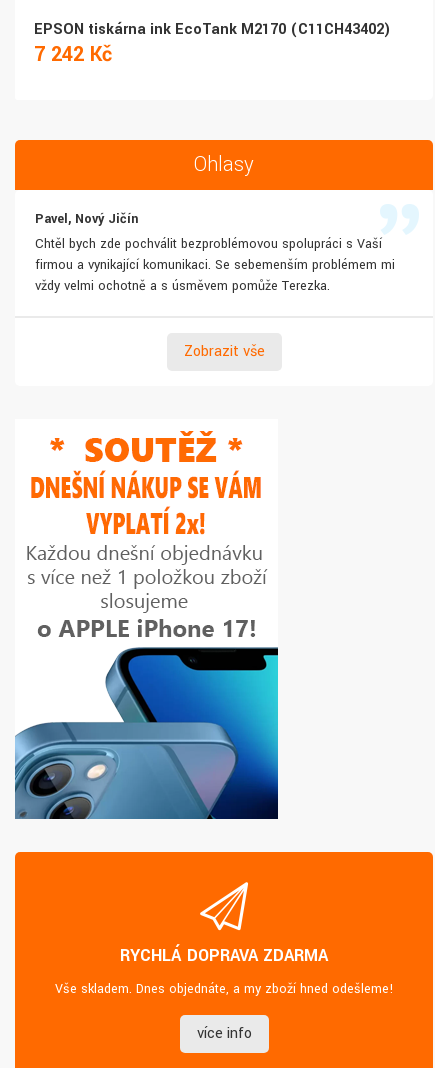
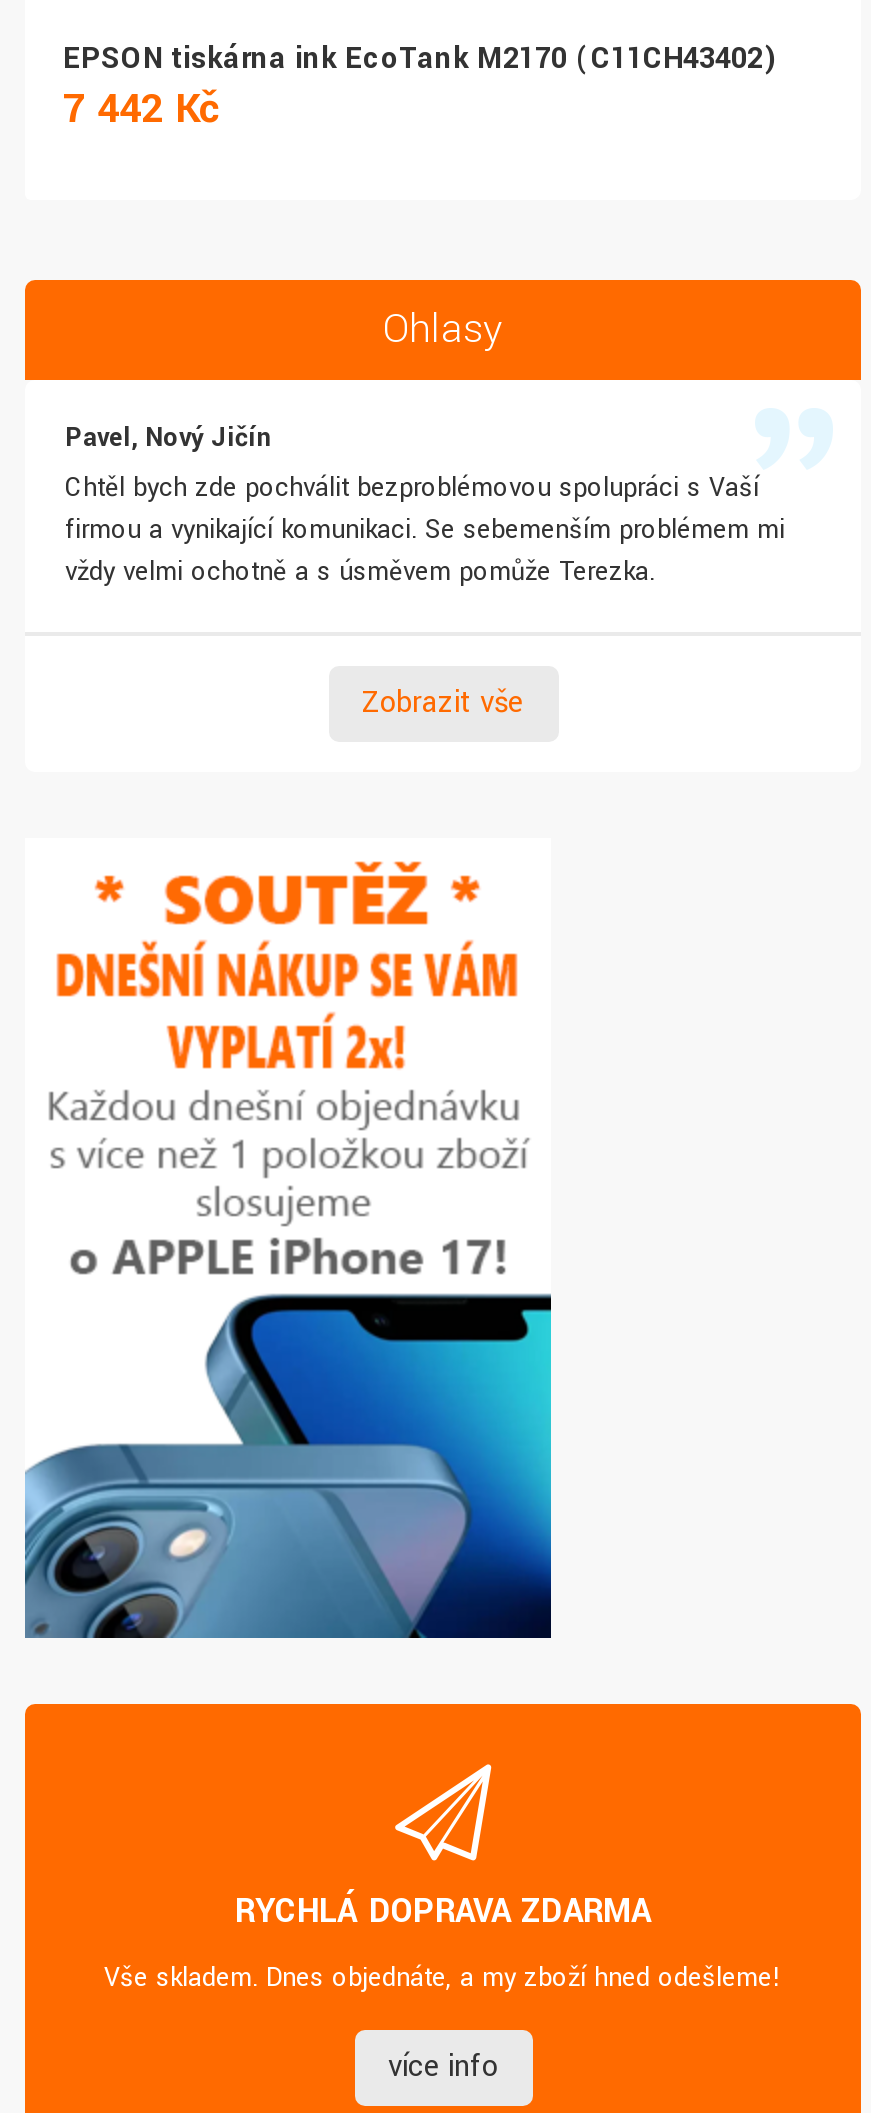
[34,40,112,69] 7 242 Kč -> [63,80,219,138] 7 442 Kč

